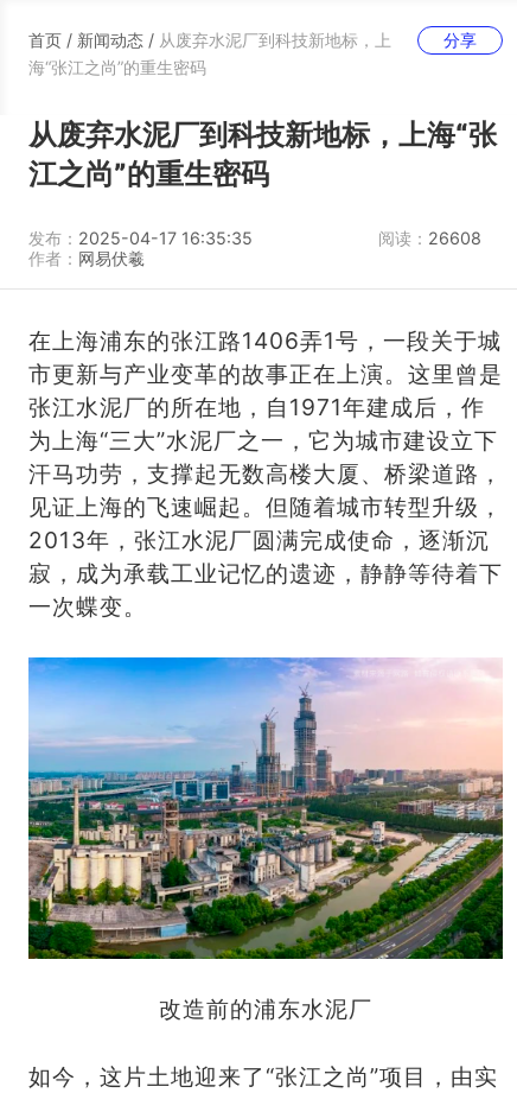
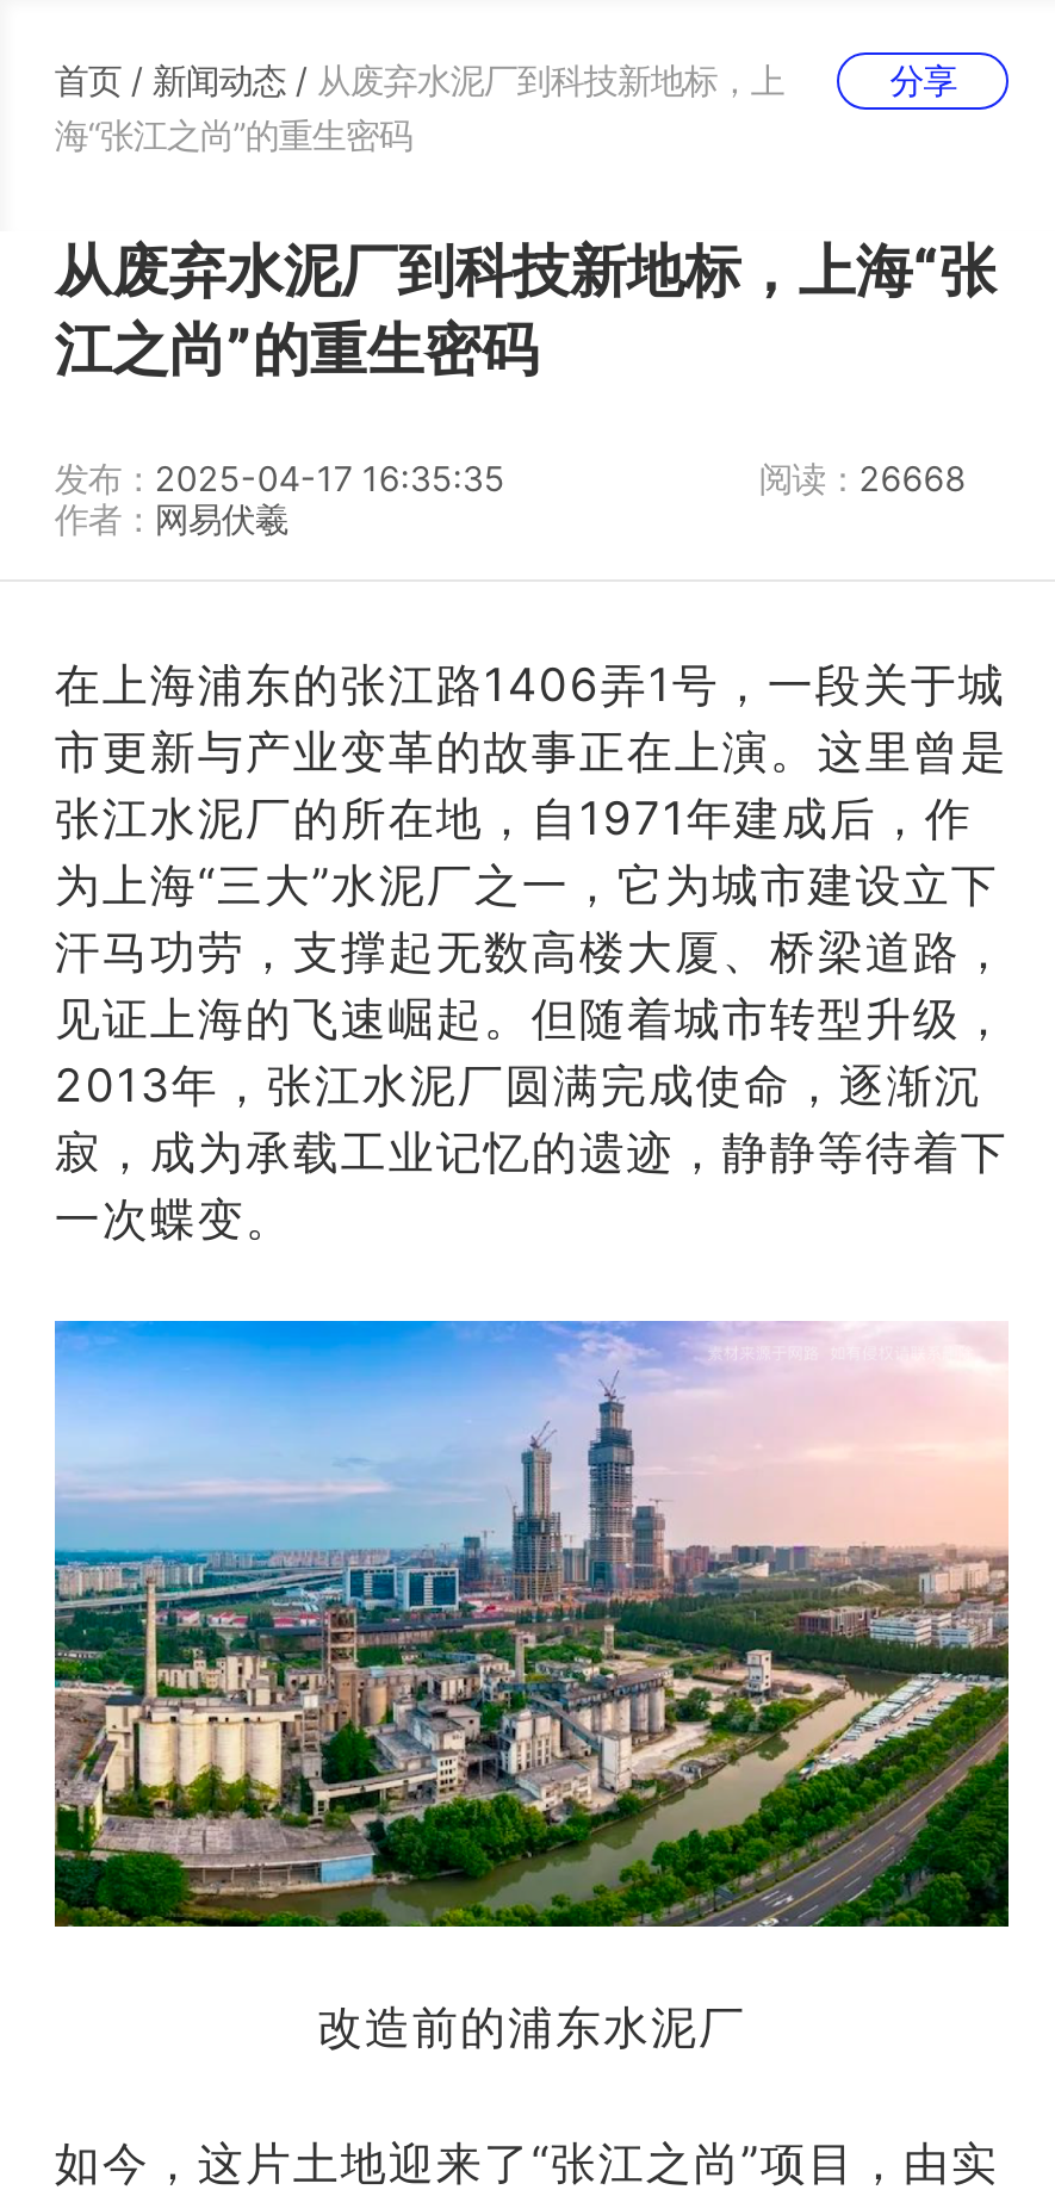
[379,227,482,248] 阅读：26608 -> [759,457,966,497] 阅读：26668

